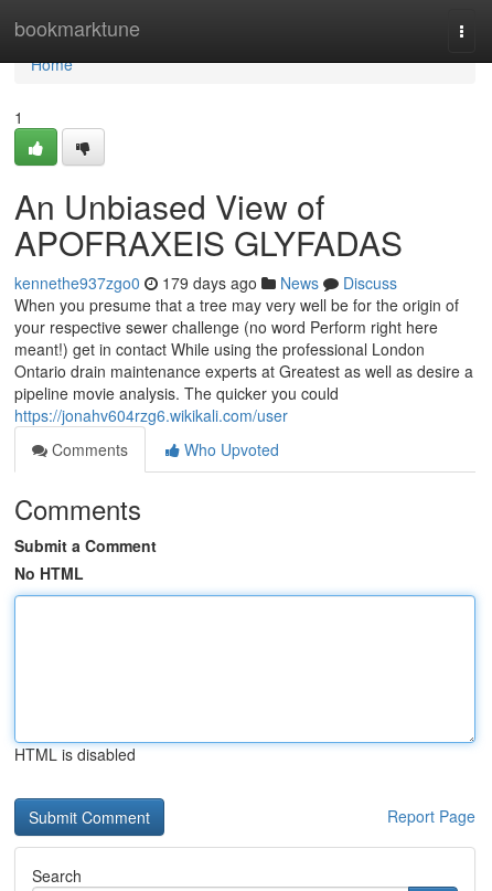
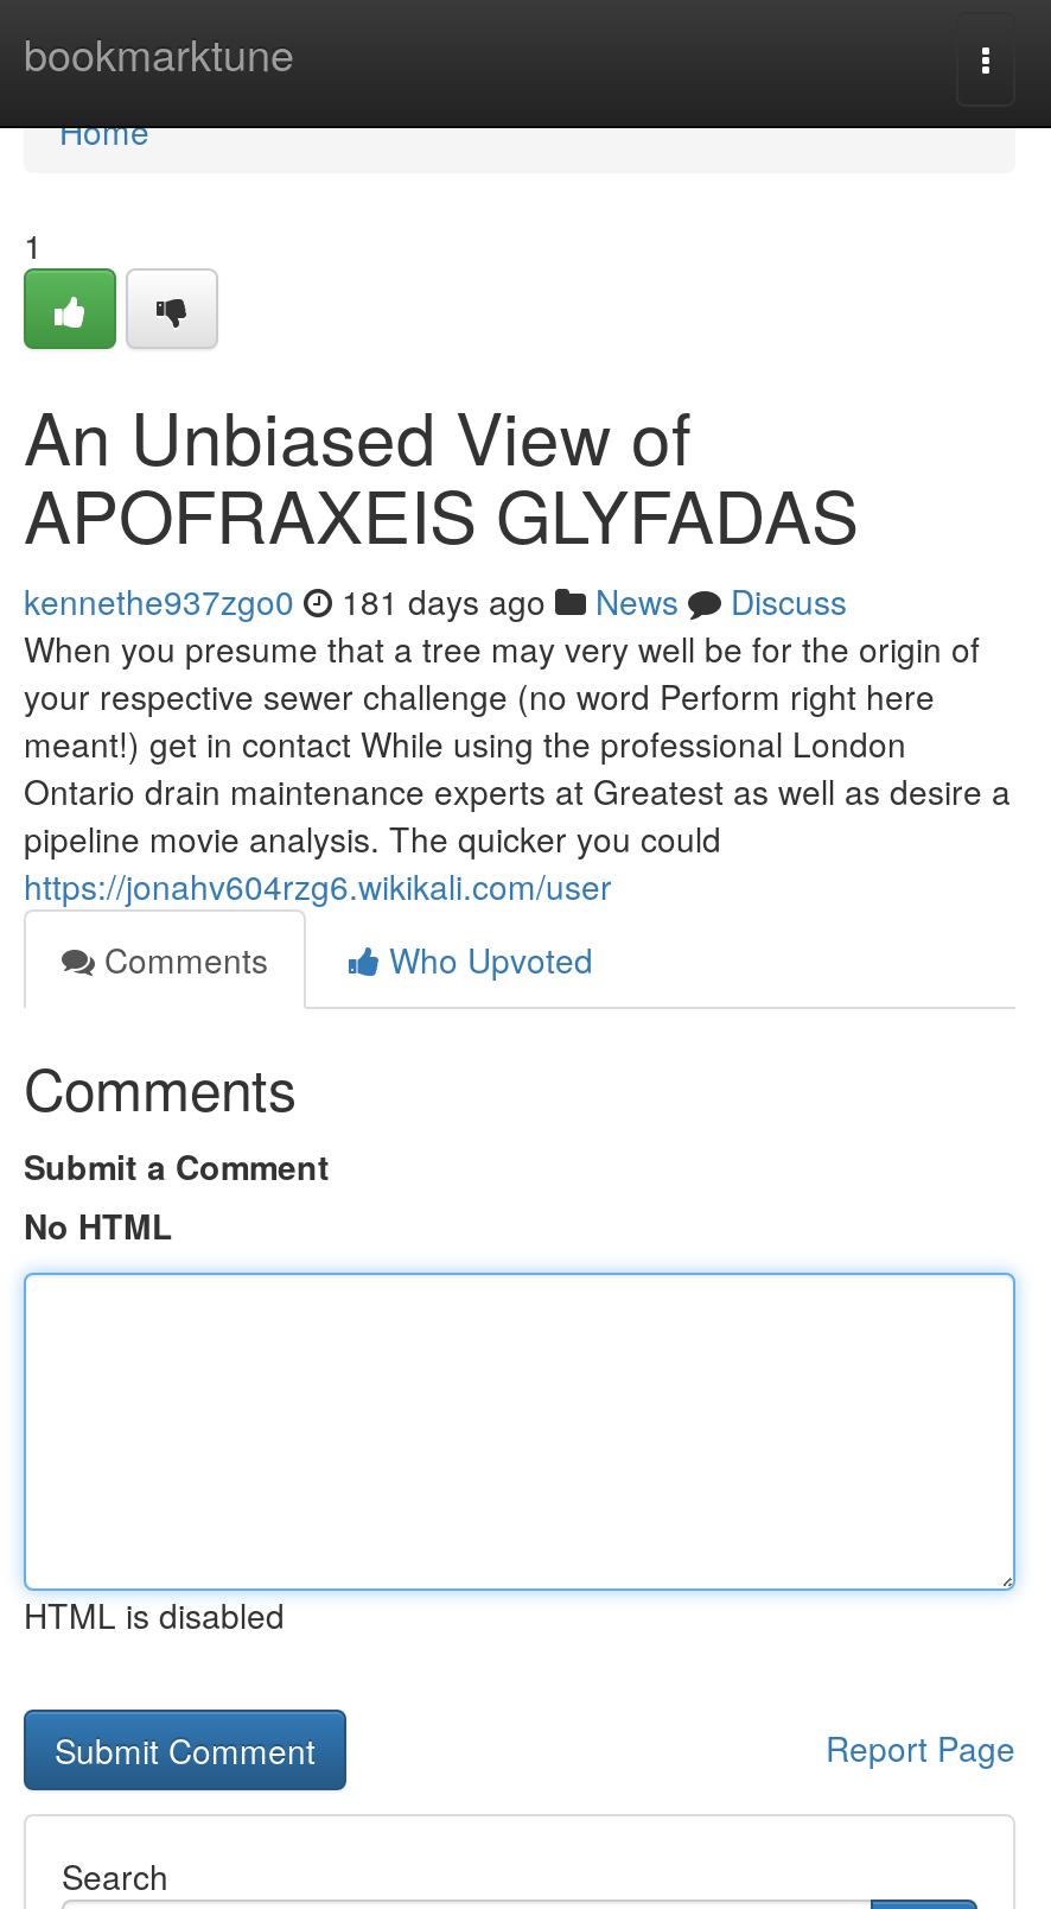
[14,272,397,294] kennethe937zgo0 179 days ago News Discuss -> [24,577,847,624] kennethe937zgo0 181 days ago News Discuss

